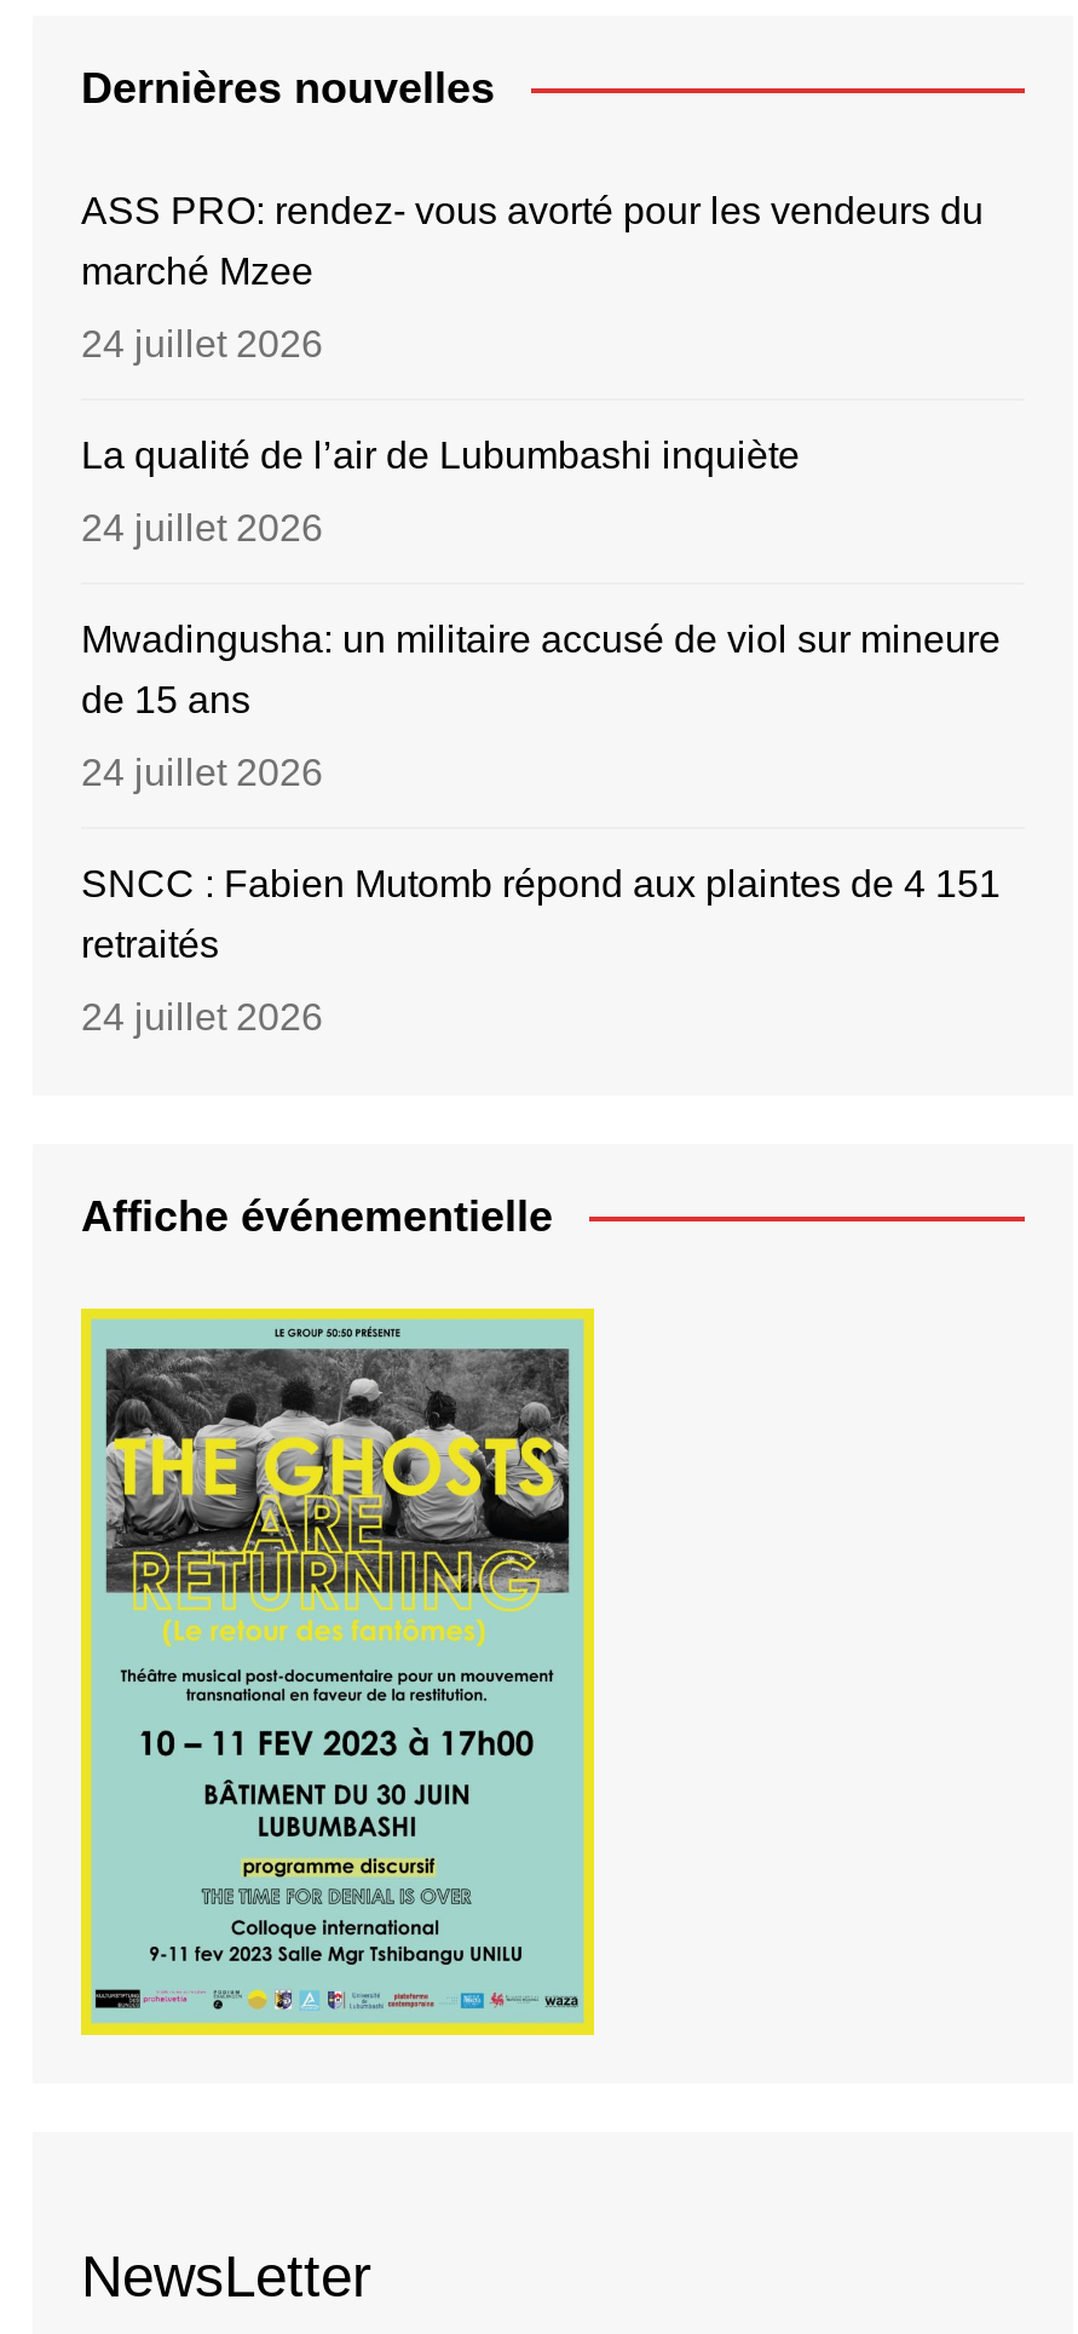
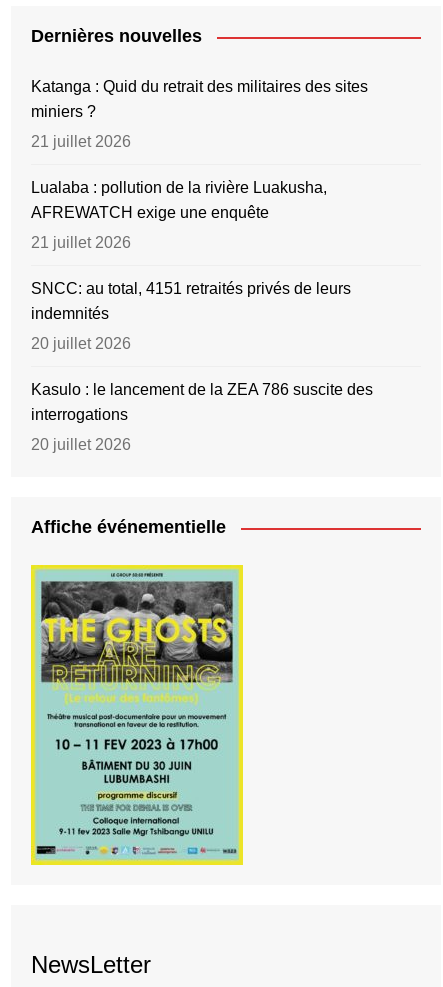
[81,190,1001,1037] ASS PRO: rendez- vous avorté pour les vendeurs du | marché Mzee | 24 juillet 2026 | La qualité de l’air de Lubumbashi inquiète | 24 juillet 2026 | Mwadingusha: un militaire accusé de viol sur mineure | de 15 ans | 24 juillet 2026 | SNCC : Fabien Mutomb répond aux plaintes de 4 151 | retraités | 24 juillet 2026 -> [31,78,373,453] Katanga : Quid du retrait des militaires des sites | miniers ? | 21 juillet 2026 | Lualaba : pollution de la rivière Luakusha, | AFREWATCH exige une enquête | 21 juillet 2026 | SNCC: au total, 4151 retraités privés de leurs | indemnités | 20 juillet 2026 | Kasulo : le lancement de la ZEA 786 suscite des | interrogations | 20 juillet 2026

